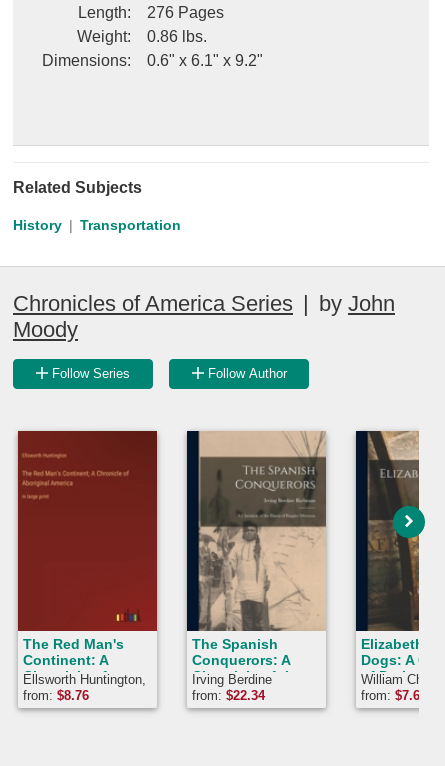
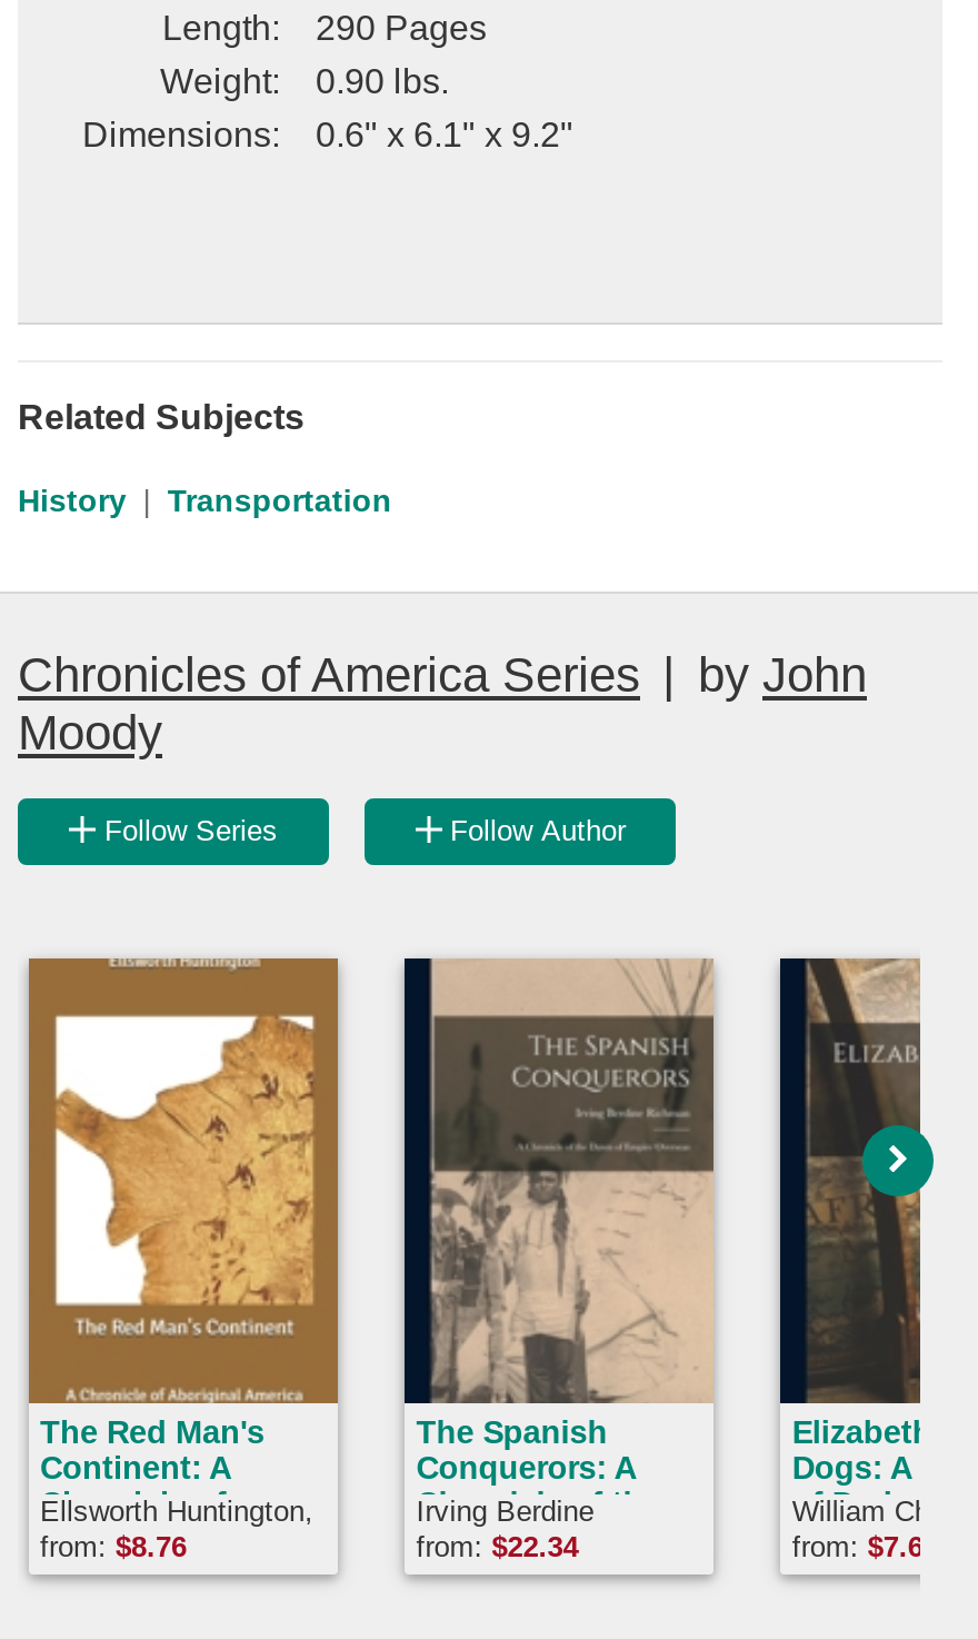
[78,4,224,21] Length: 276 Pages -> [162,9,487,47] Length: 290 Pages
[77,28,207,45] Weight: 0.86 lbs. -> [160,62,449,100] Weight: 0.90 lbs.
[18,431,157,631] [image] -> [29,958,338,1403] [image]

